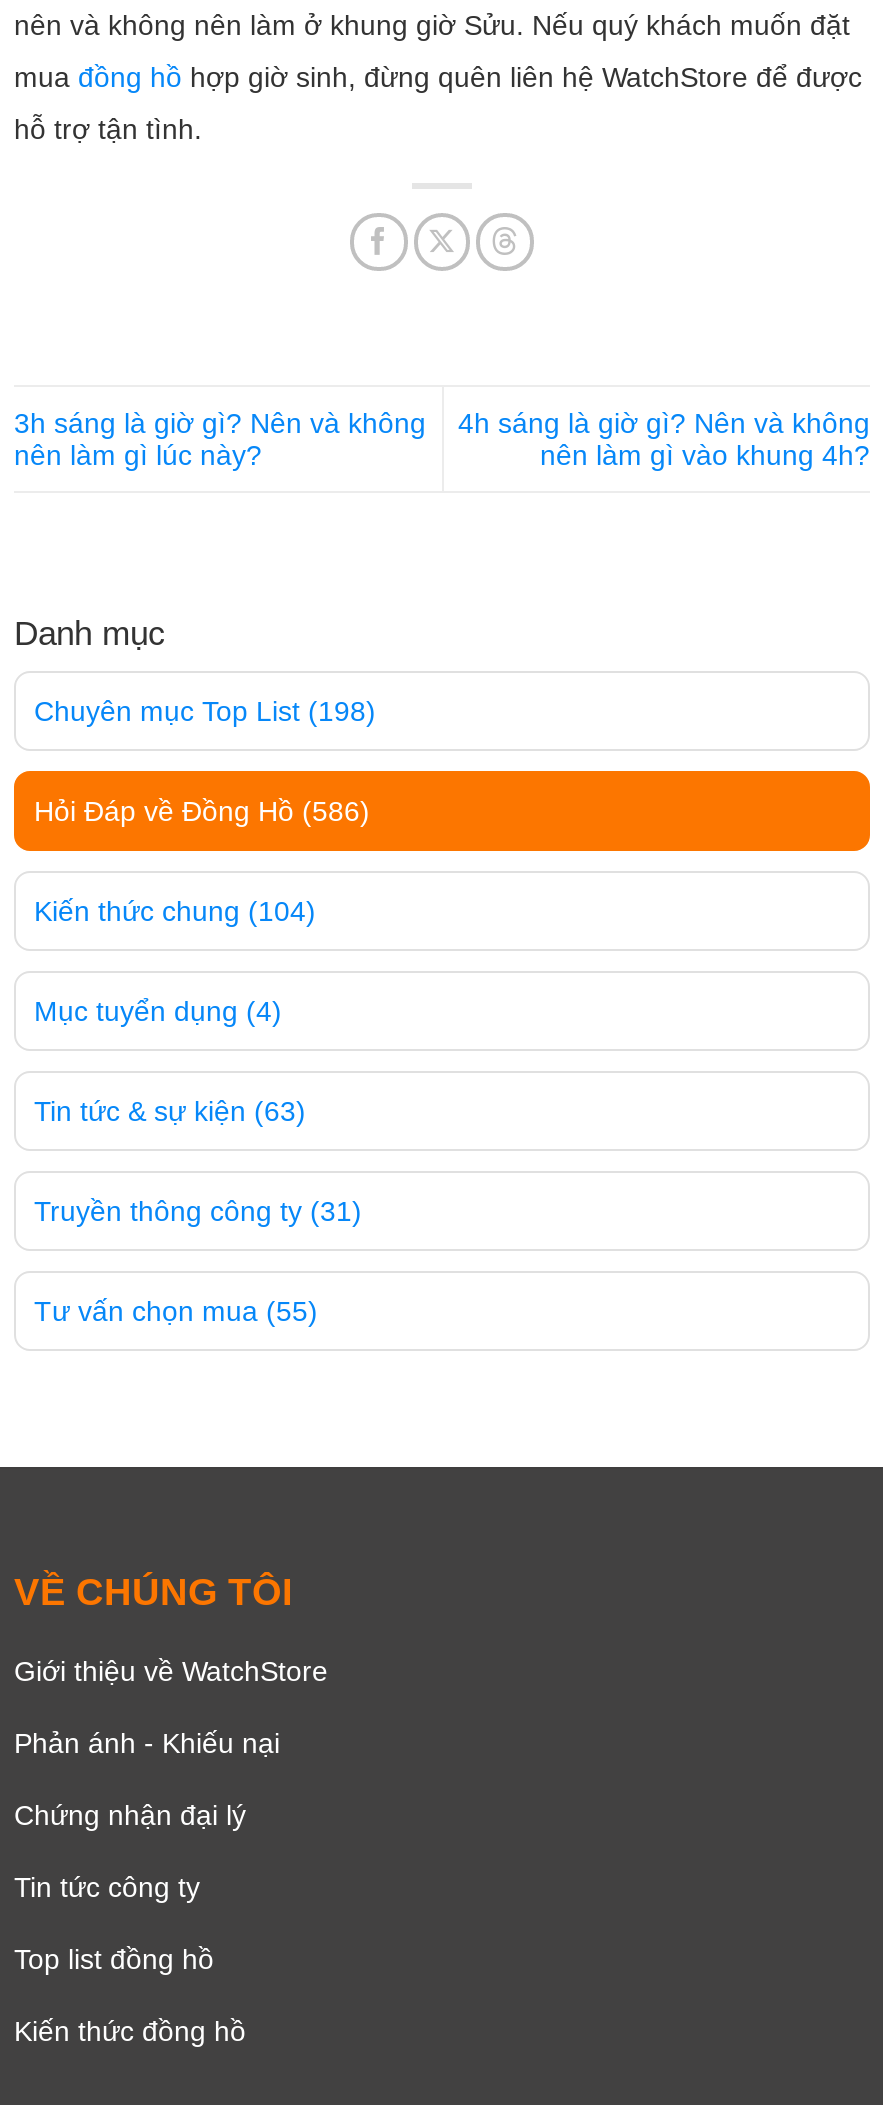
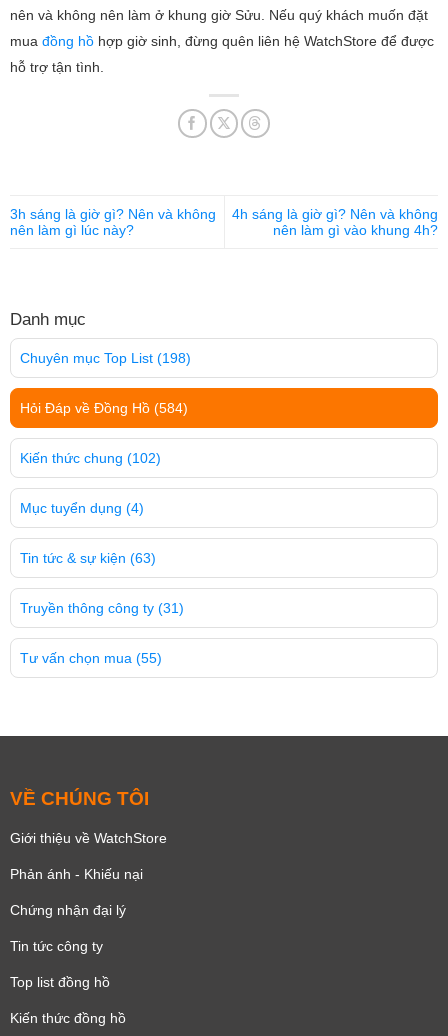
[34,795,370,827] Hỏi Đáp về Đồng Hồ (586) -> [20,400,188,416] Hỏi Đáp về Đồng Hồ (584)
[34,895,316,927] Kiến thức chung (104) -> [20,450,161,466] Kiến thức chung (102)

